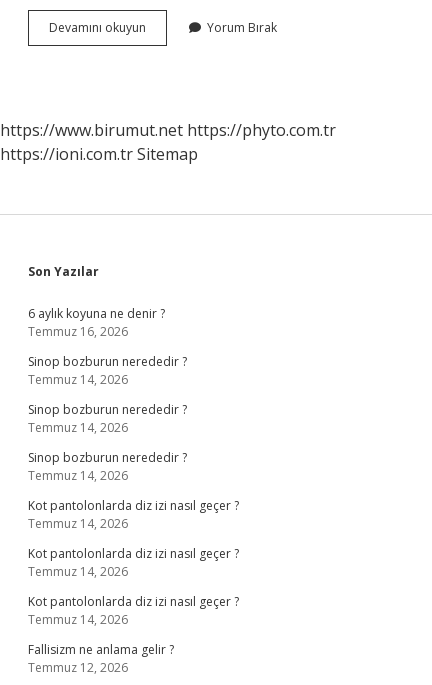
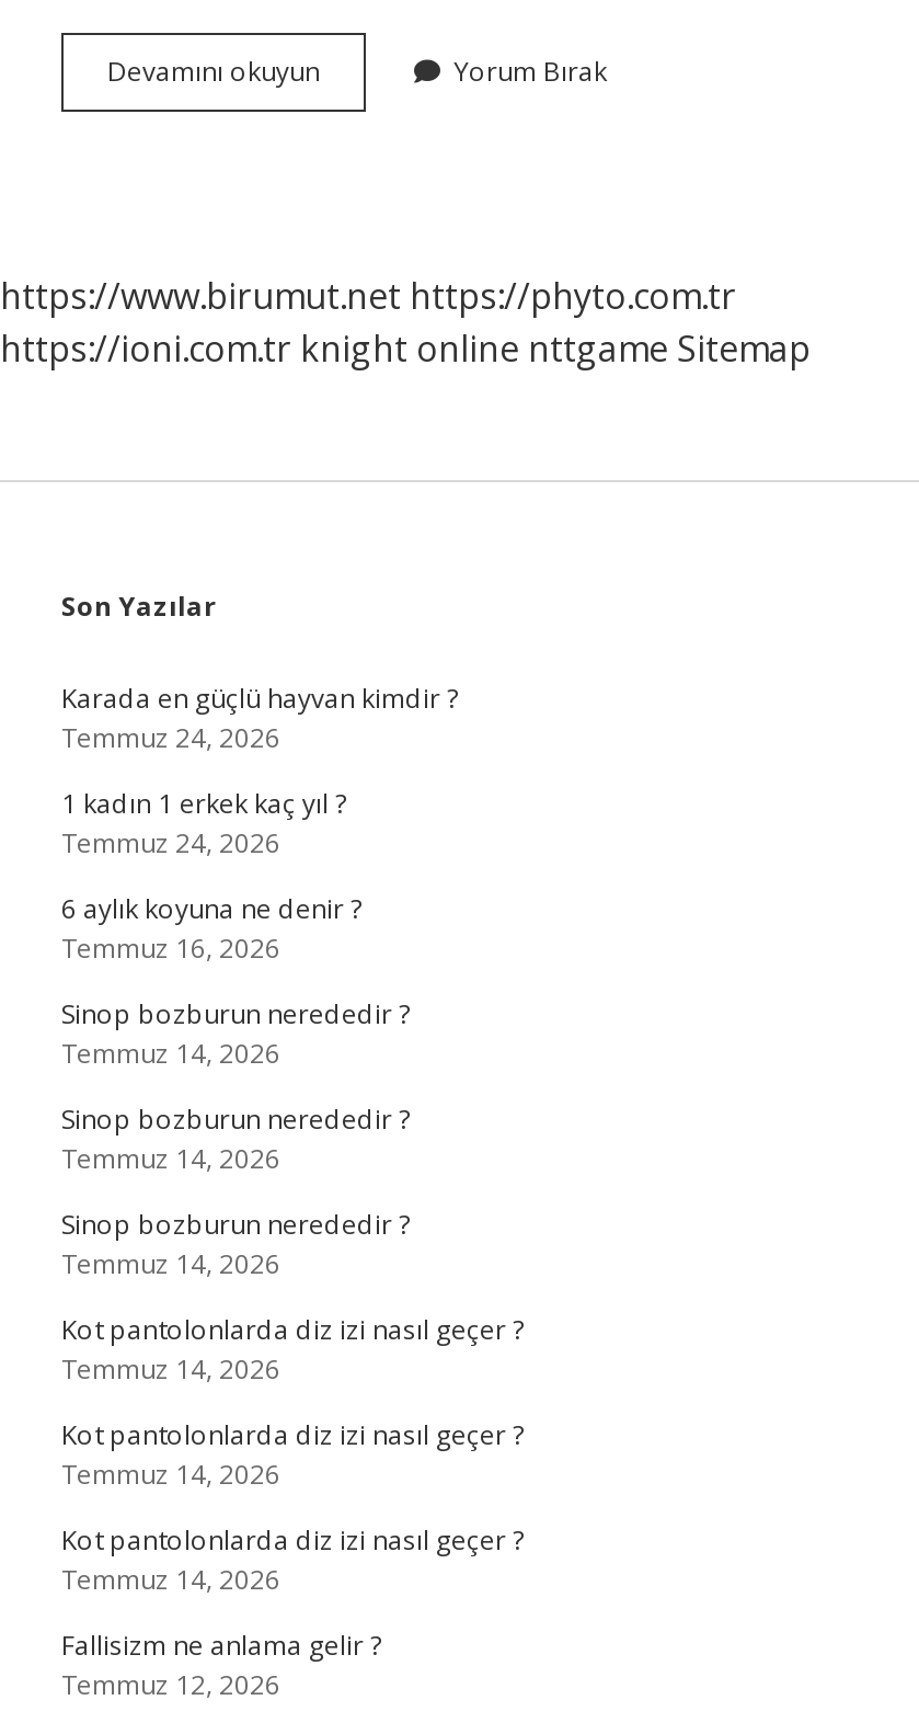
[0,143,198,165] https://ioni.com.tr Sitemap -> [0,324,811,373] https://ioni.com.tr knight online nttgame Sitemap
none -> [61,680,458,861] Karada en güçlü hayvan kimdir ? | Temmuz 24, 2026 | 1 kadın 1 erkek kaç yıl ? | Temmuz 24, 2026

